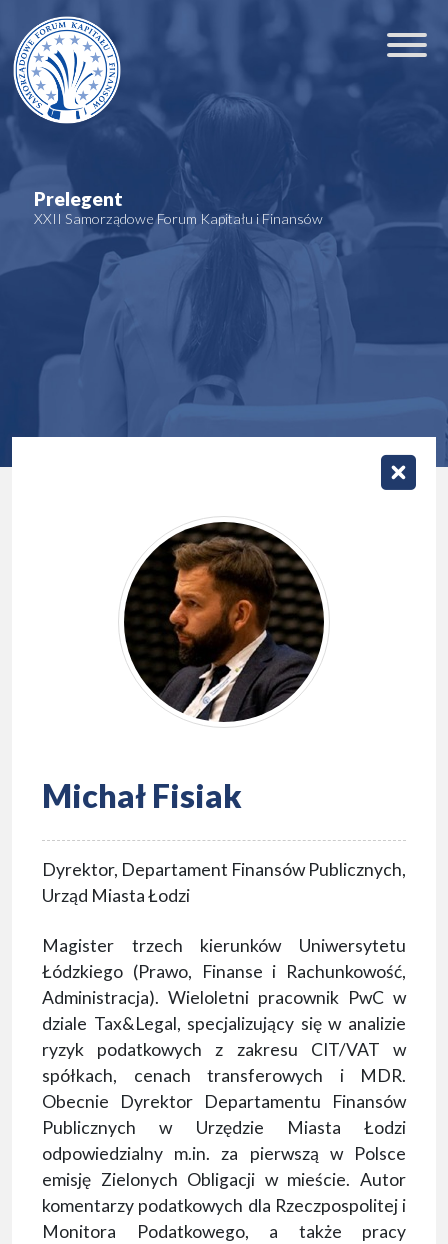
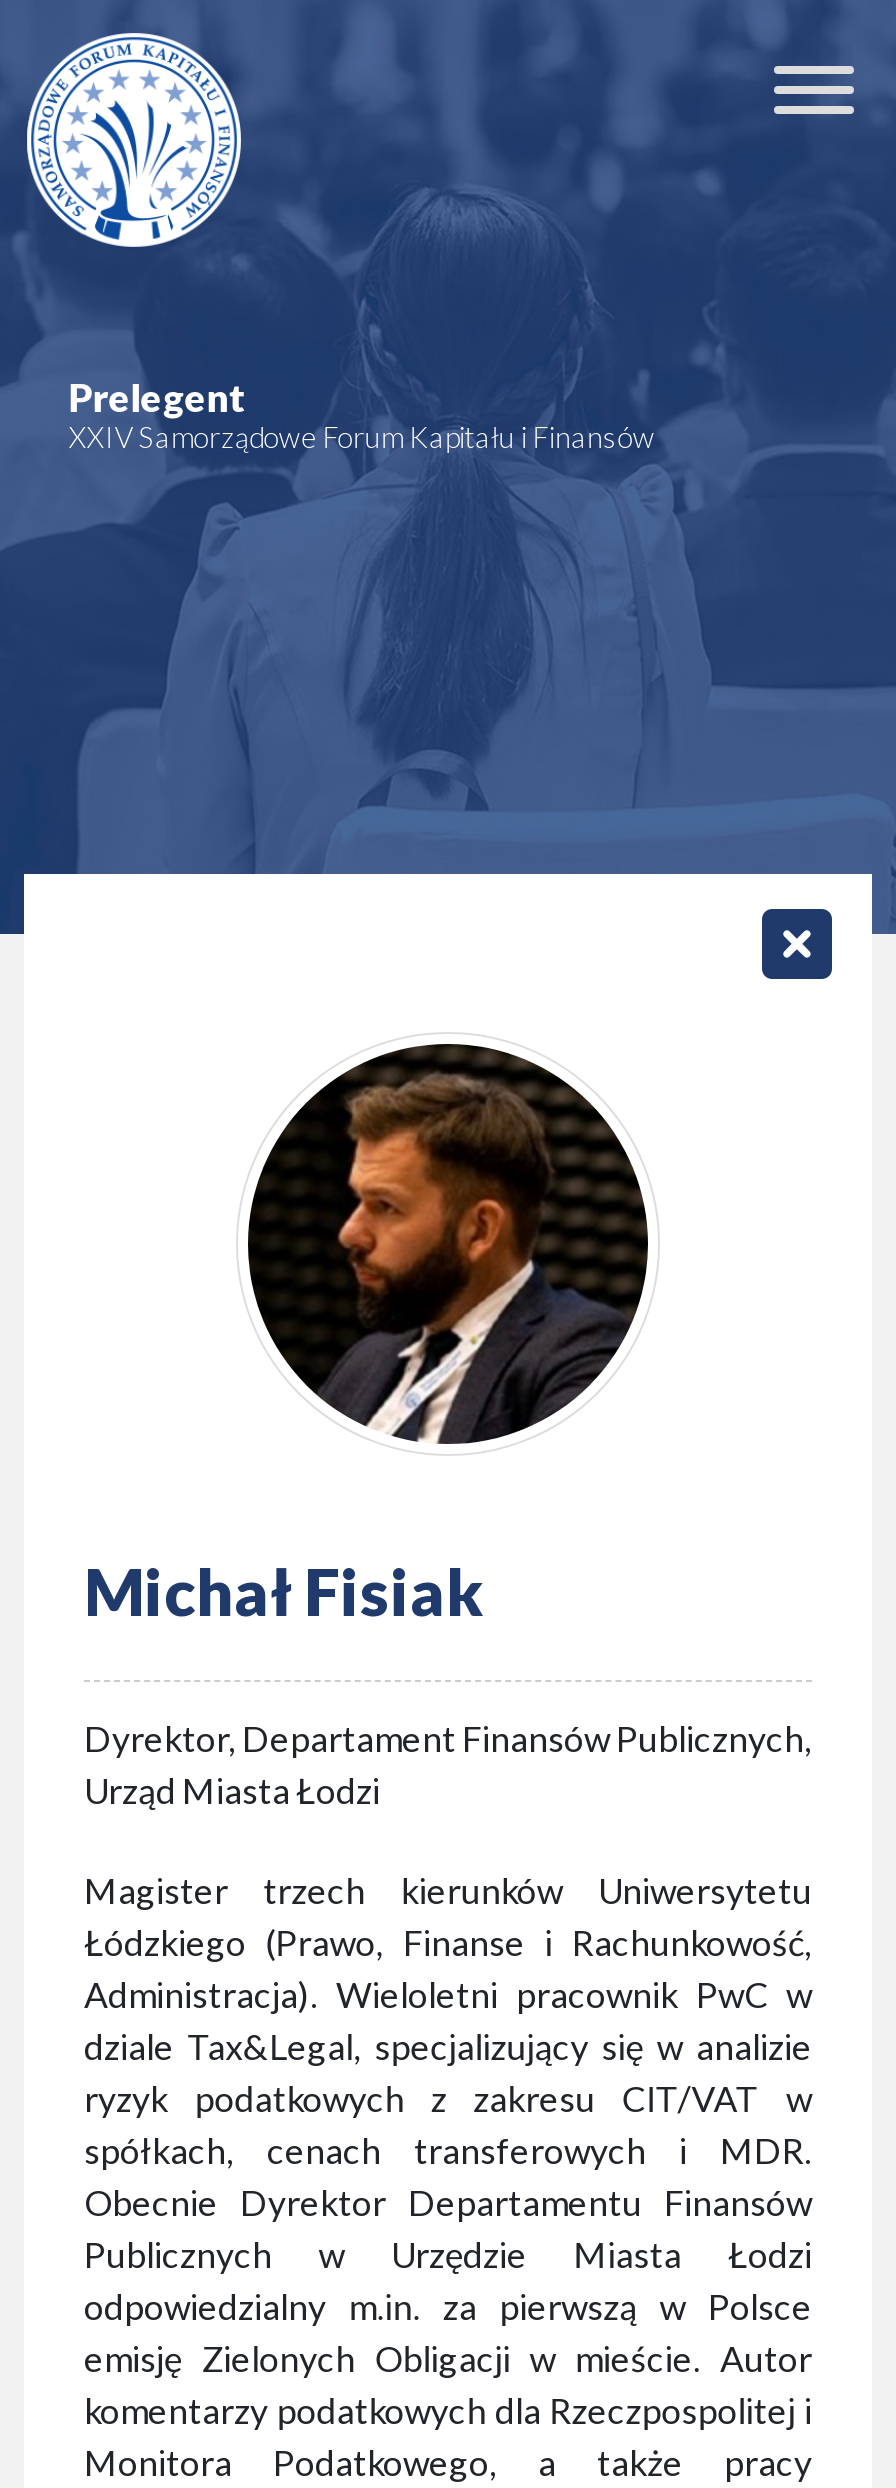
[34,210,323,227] XXII Samorządowe Forum Kapitału i Finansów -> [69,419,655,453] XXIV Samorządowe Forum Kapitału i Finansów

